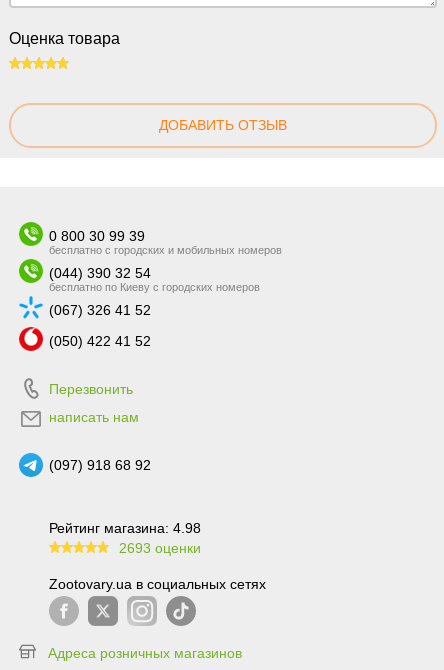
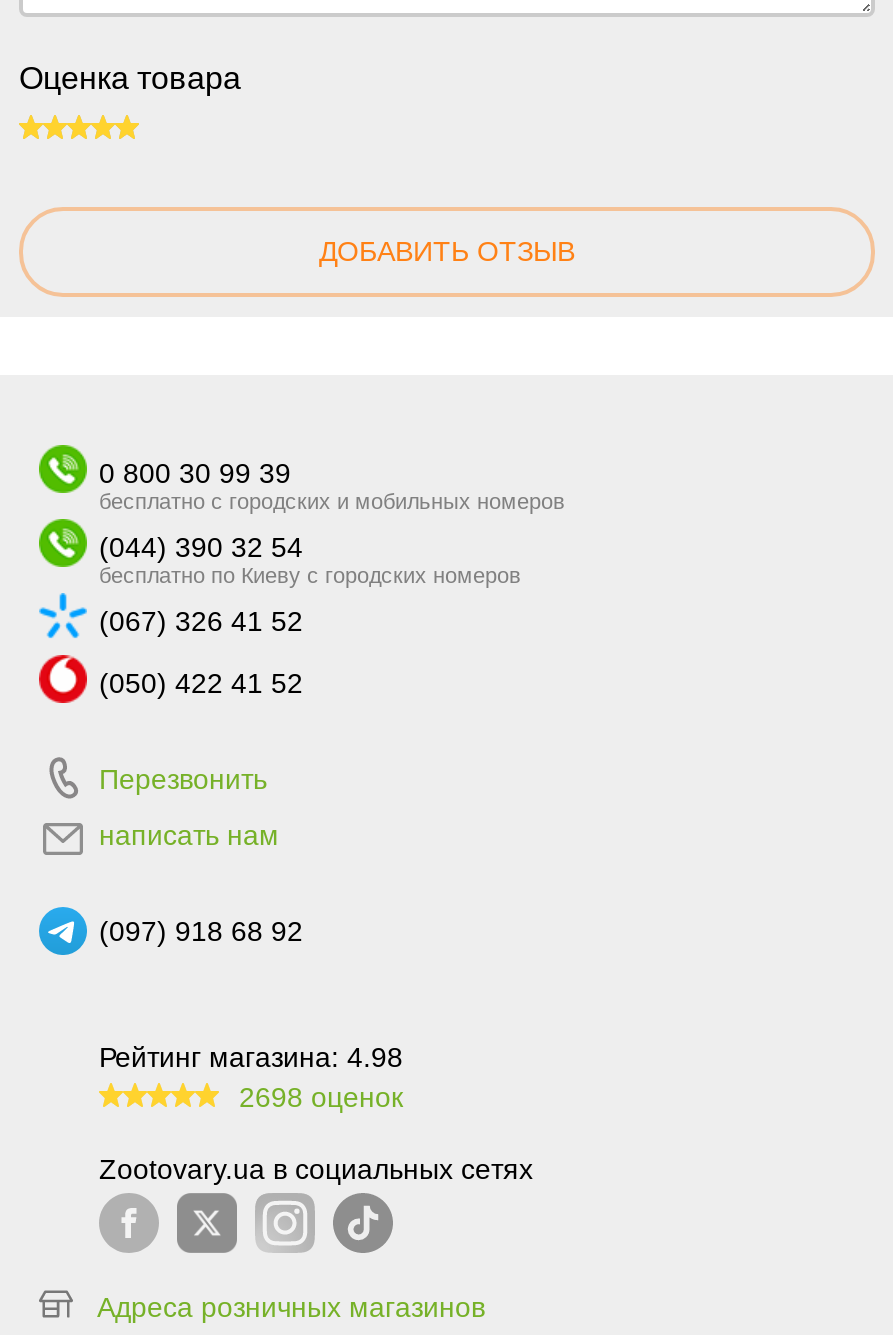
[119,540,201,556] 2693 оценки -> [239,1081,403,1113] 2698 оценок

